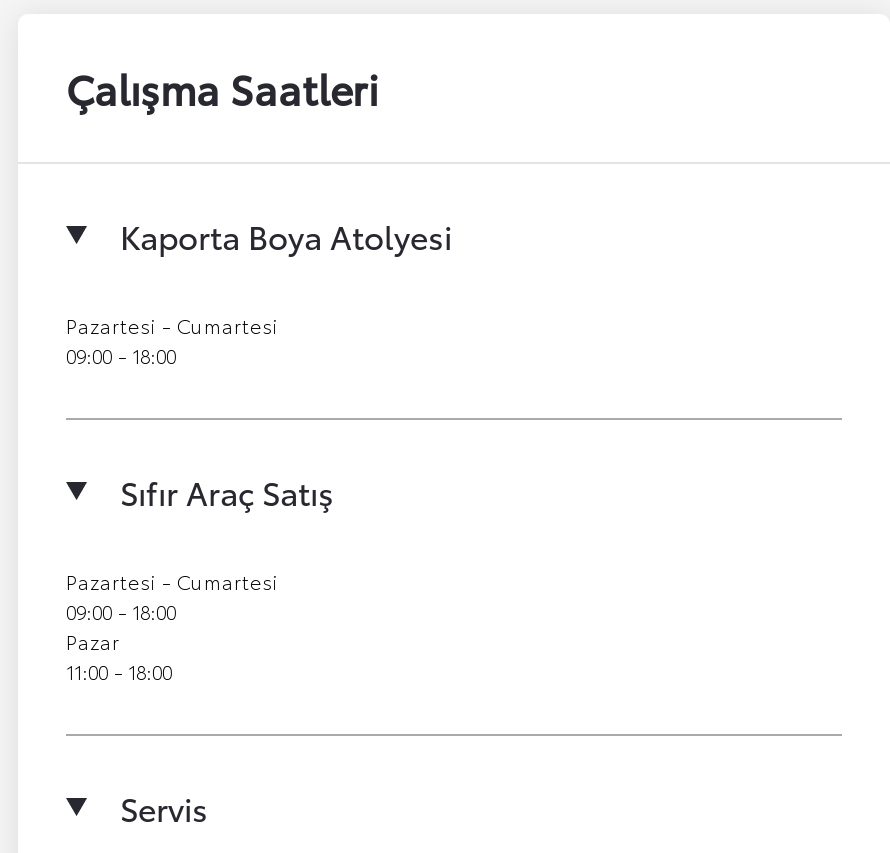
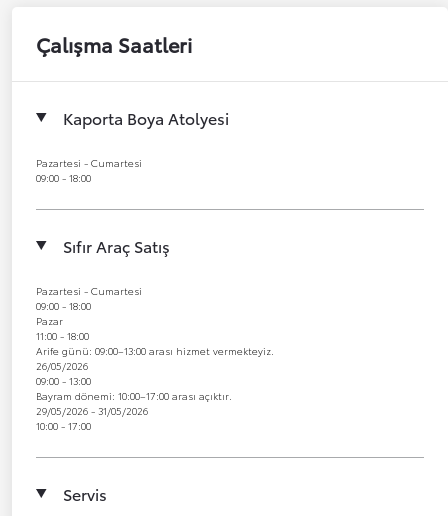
none -> [36,343,274,433] Arife günü: 09:00–13:00 arası hizmet vermekteyiz. | 26/05/2026 | 09:00 - 13:00 | Bayram dönemi: 10:00–17:00 arası açıktır. | 29/05/2026 - 31/05/2026 | 10:00 - 17:00

